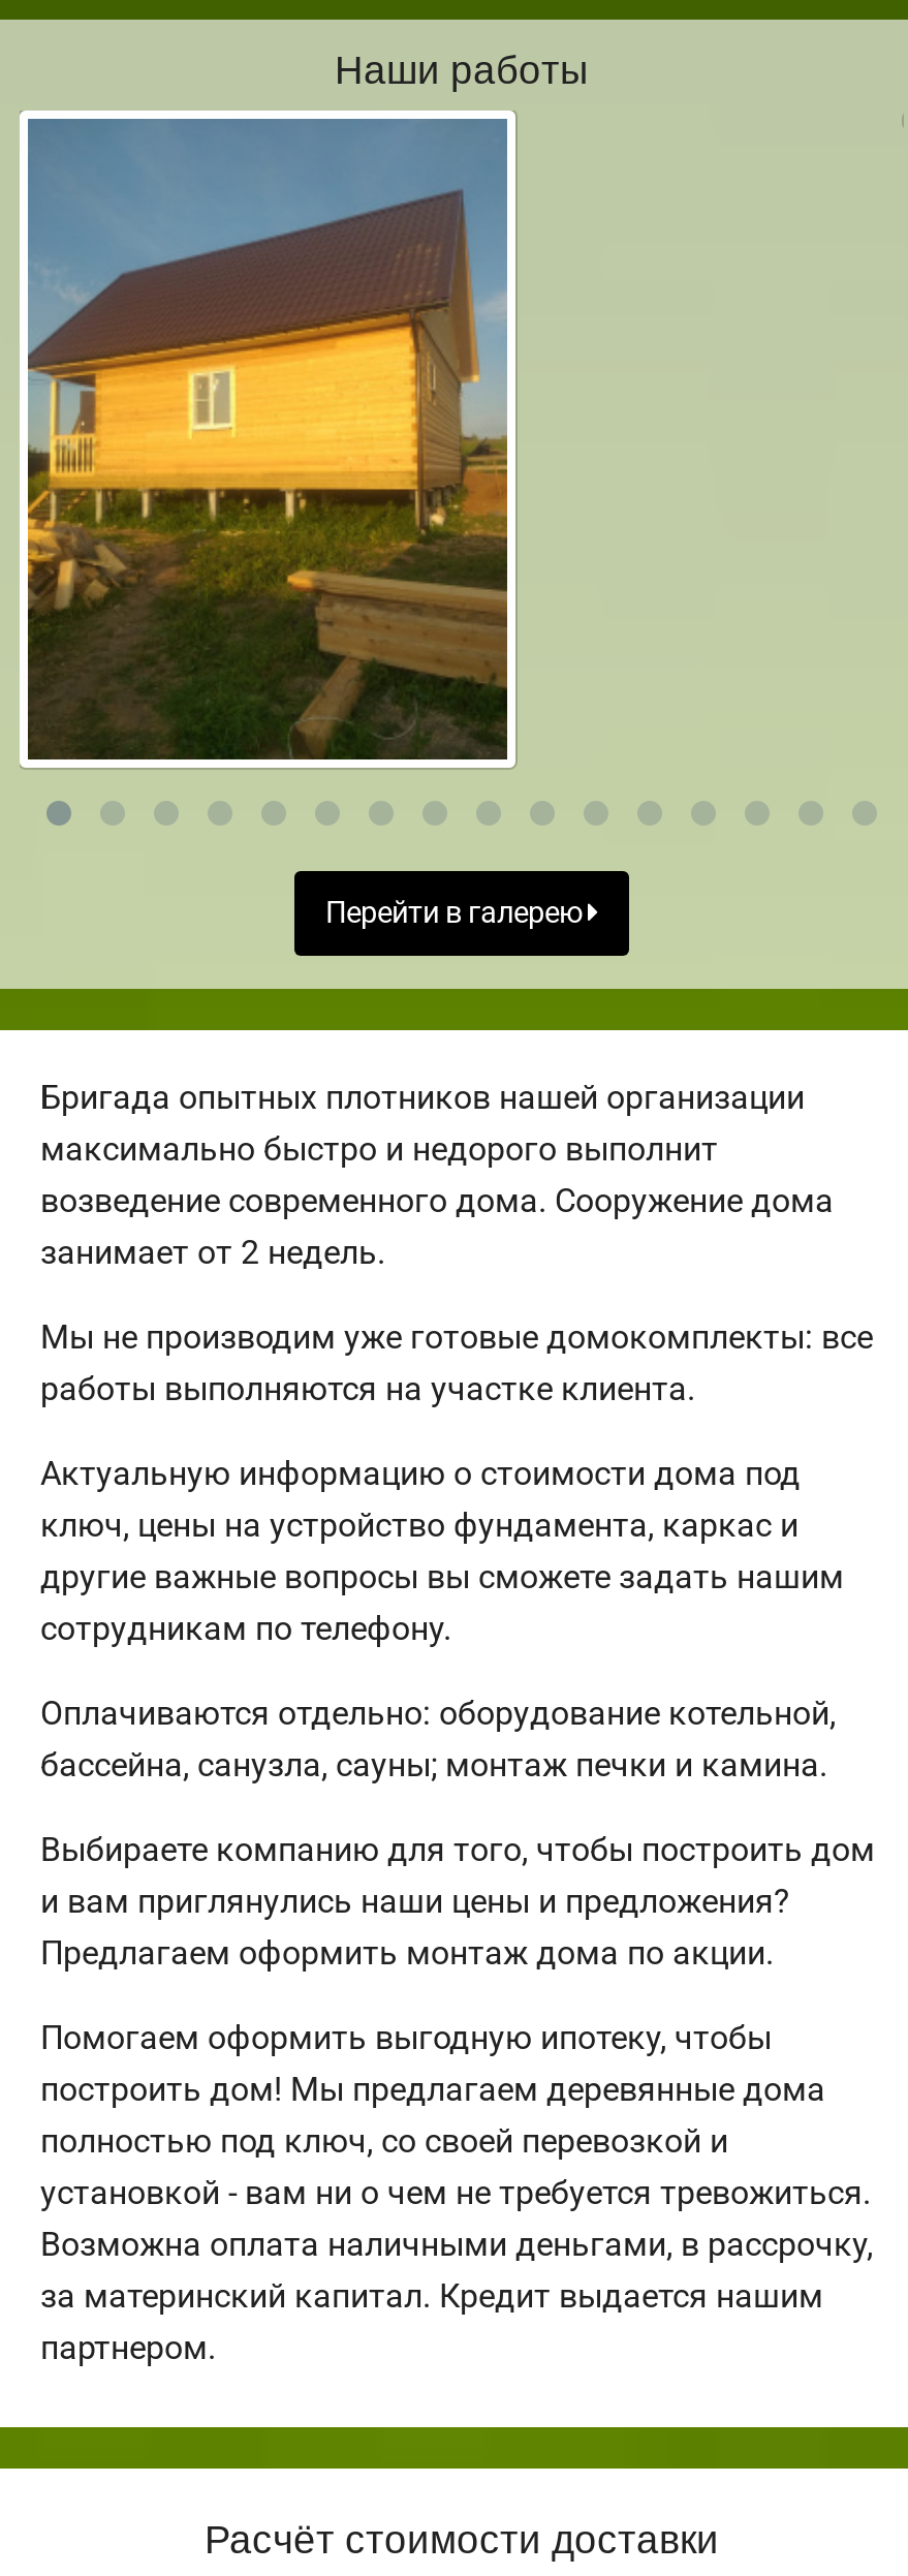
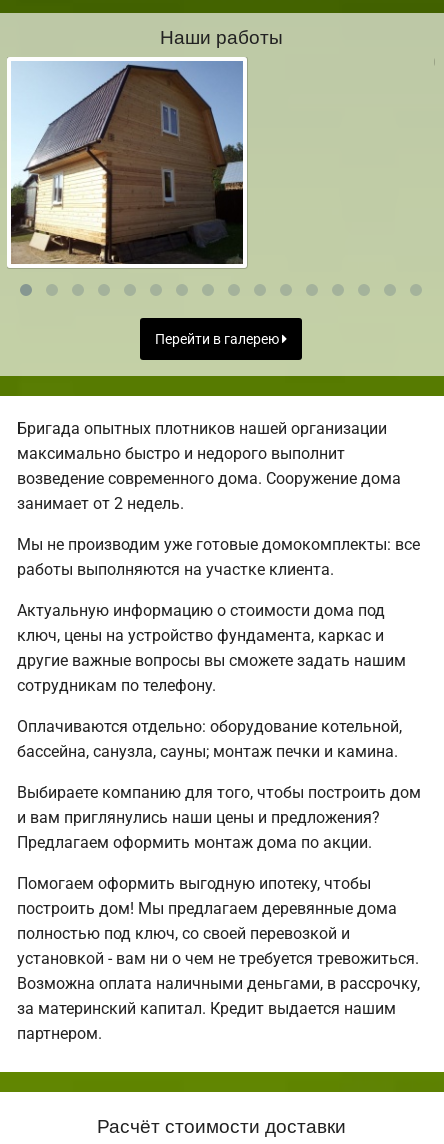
[26,119,509,762] [image] -> [11,61,243,265] [image]

